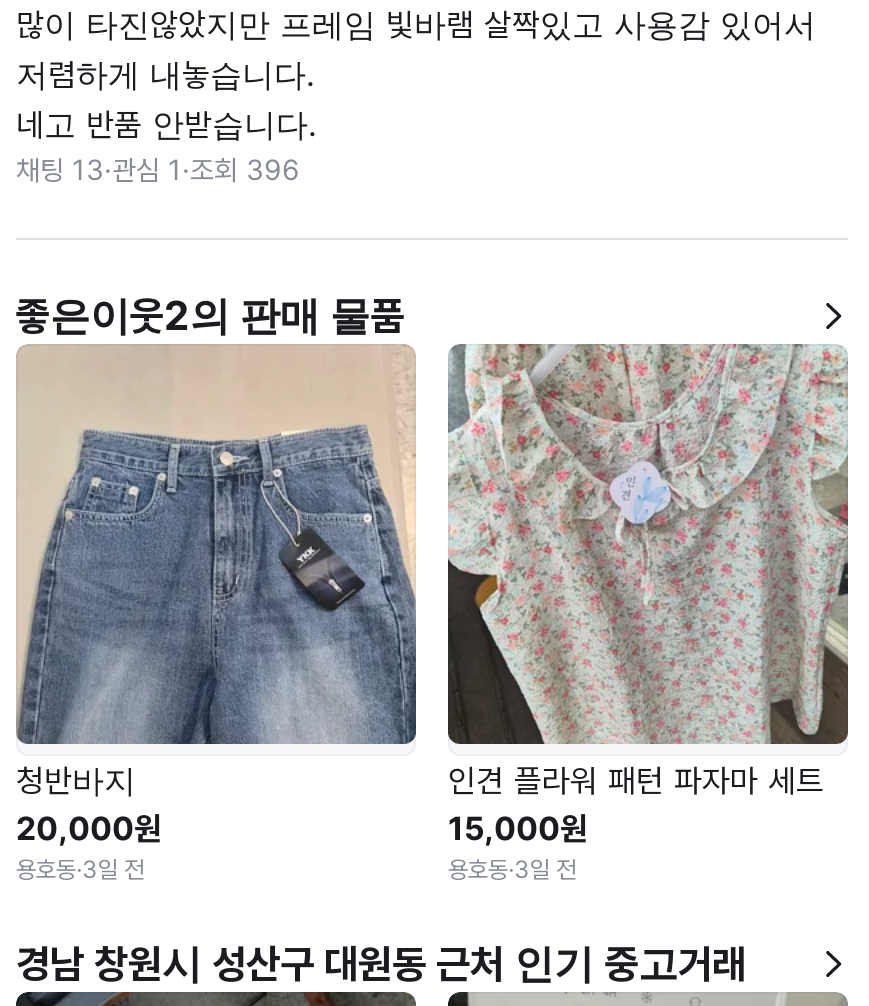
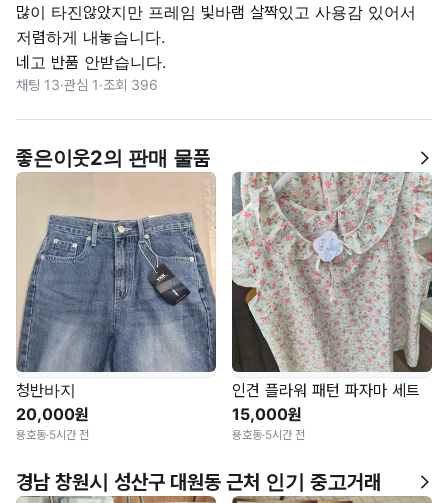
[16,855,144,885] 용호동·3일 전 -> [16,427,89,442] 용호동·5시간 전
[448,855,576,885] 용호동·3일 전 -> [232,427,305,442] 용호동·5시간 전

